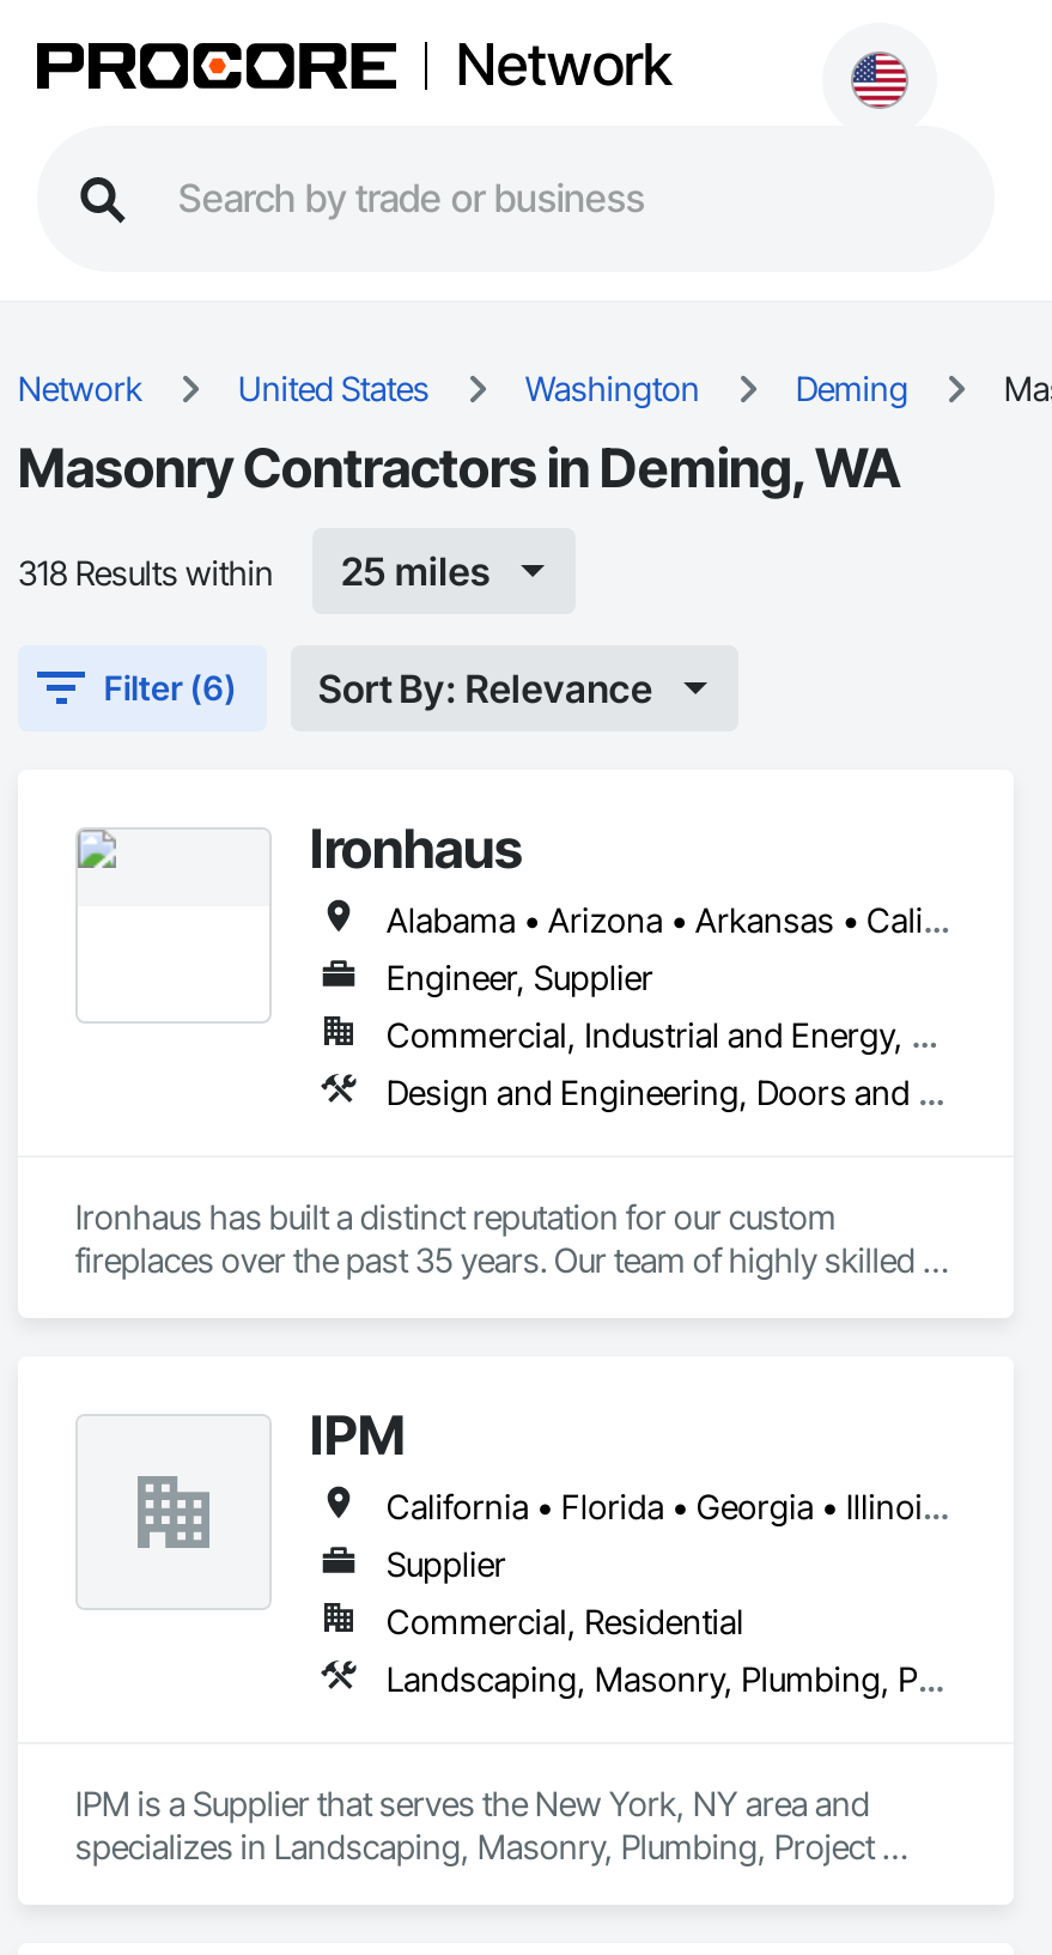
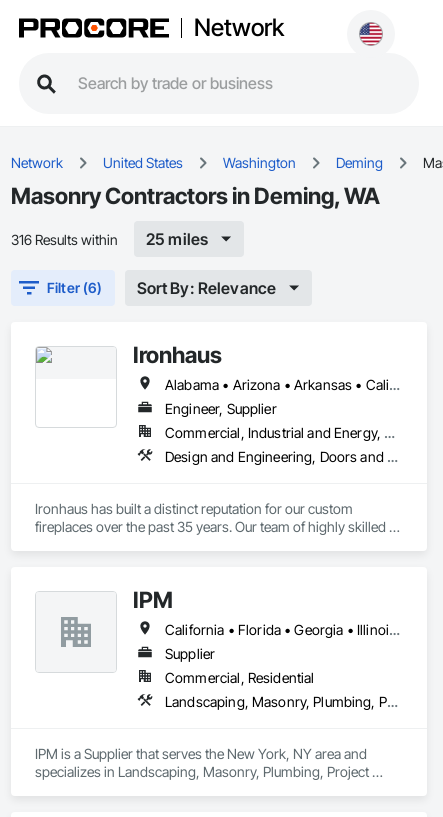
[18,551,274,591] 318 Results within -> [11,230,118,247] 316 Results within

